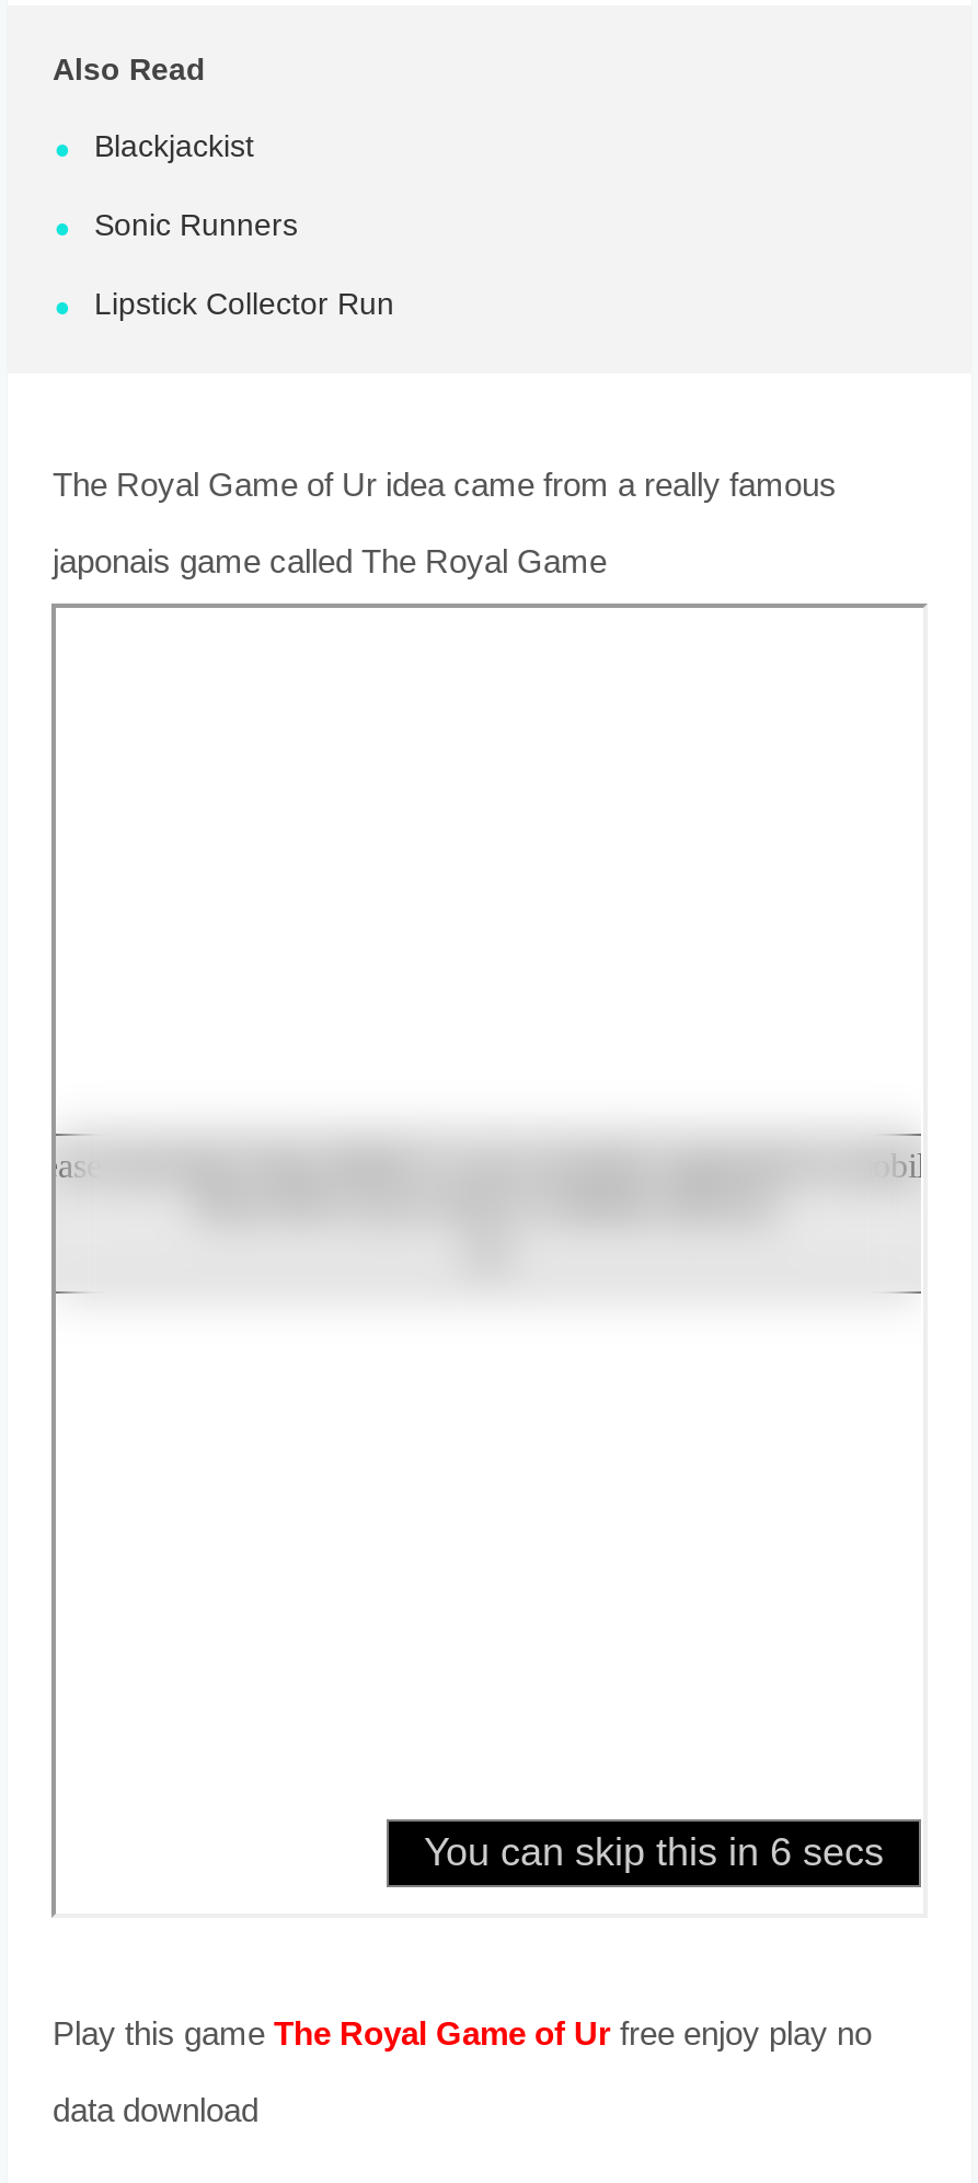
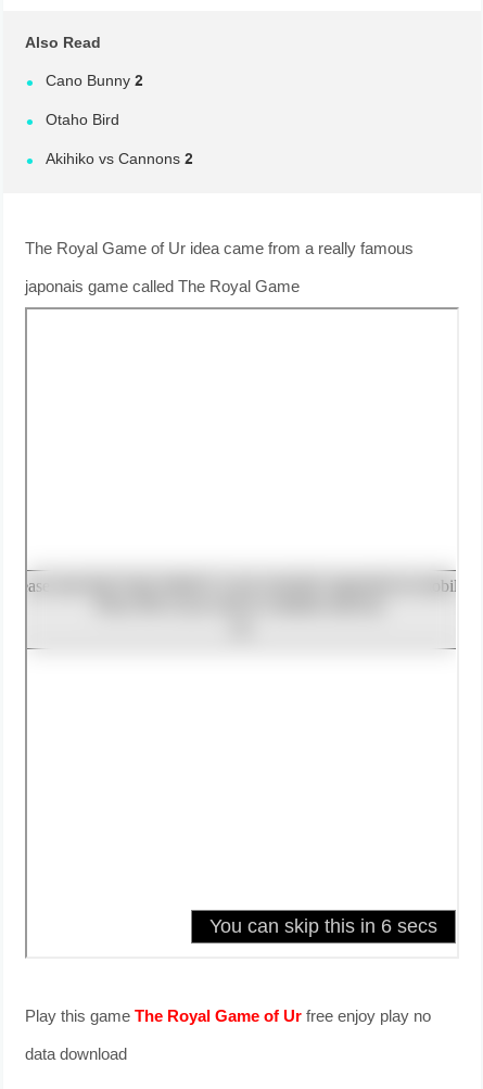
[94,124,254,175] Blackjackist -> [46,70,144,95] Cano Bunny 2
[94,203,298,254] Sonic Runners -> [46,109,120,134] Otaho Bird
[94,282,394,333] Lipstick Collector Run -> [46,148,194,173] Akihiko vs Cannons 2

